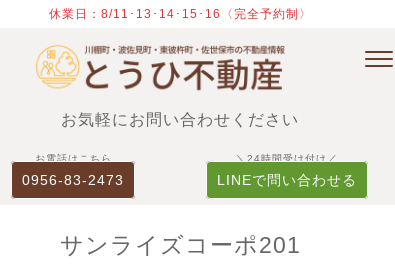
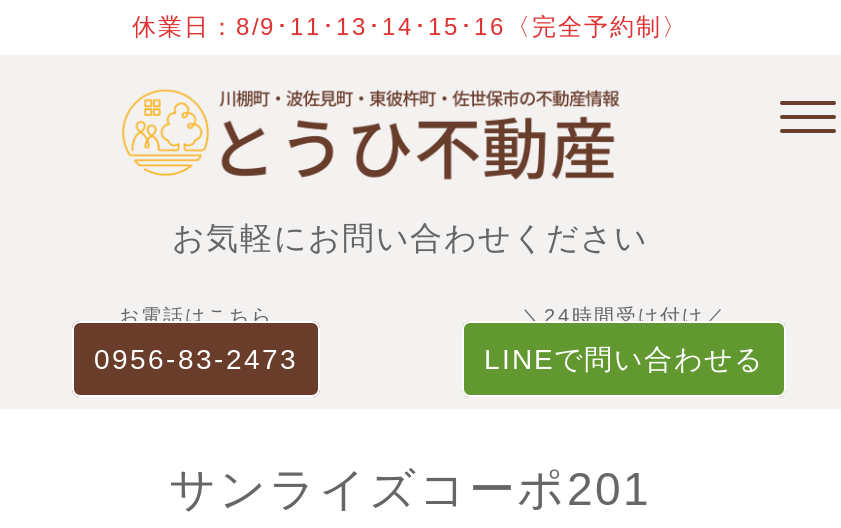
[48,7,311,21] 休業日：8/11･13･14･15･16〈完全予約制〉 -> [132,13,688,41] 休業日：8/9･11･13･14･15･16〈完全予約制〉

